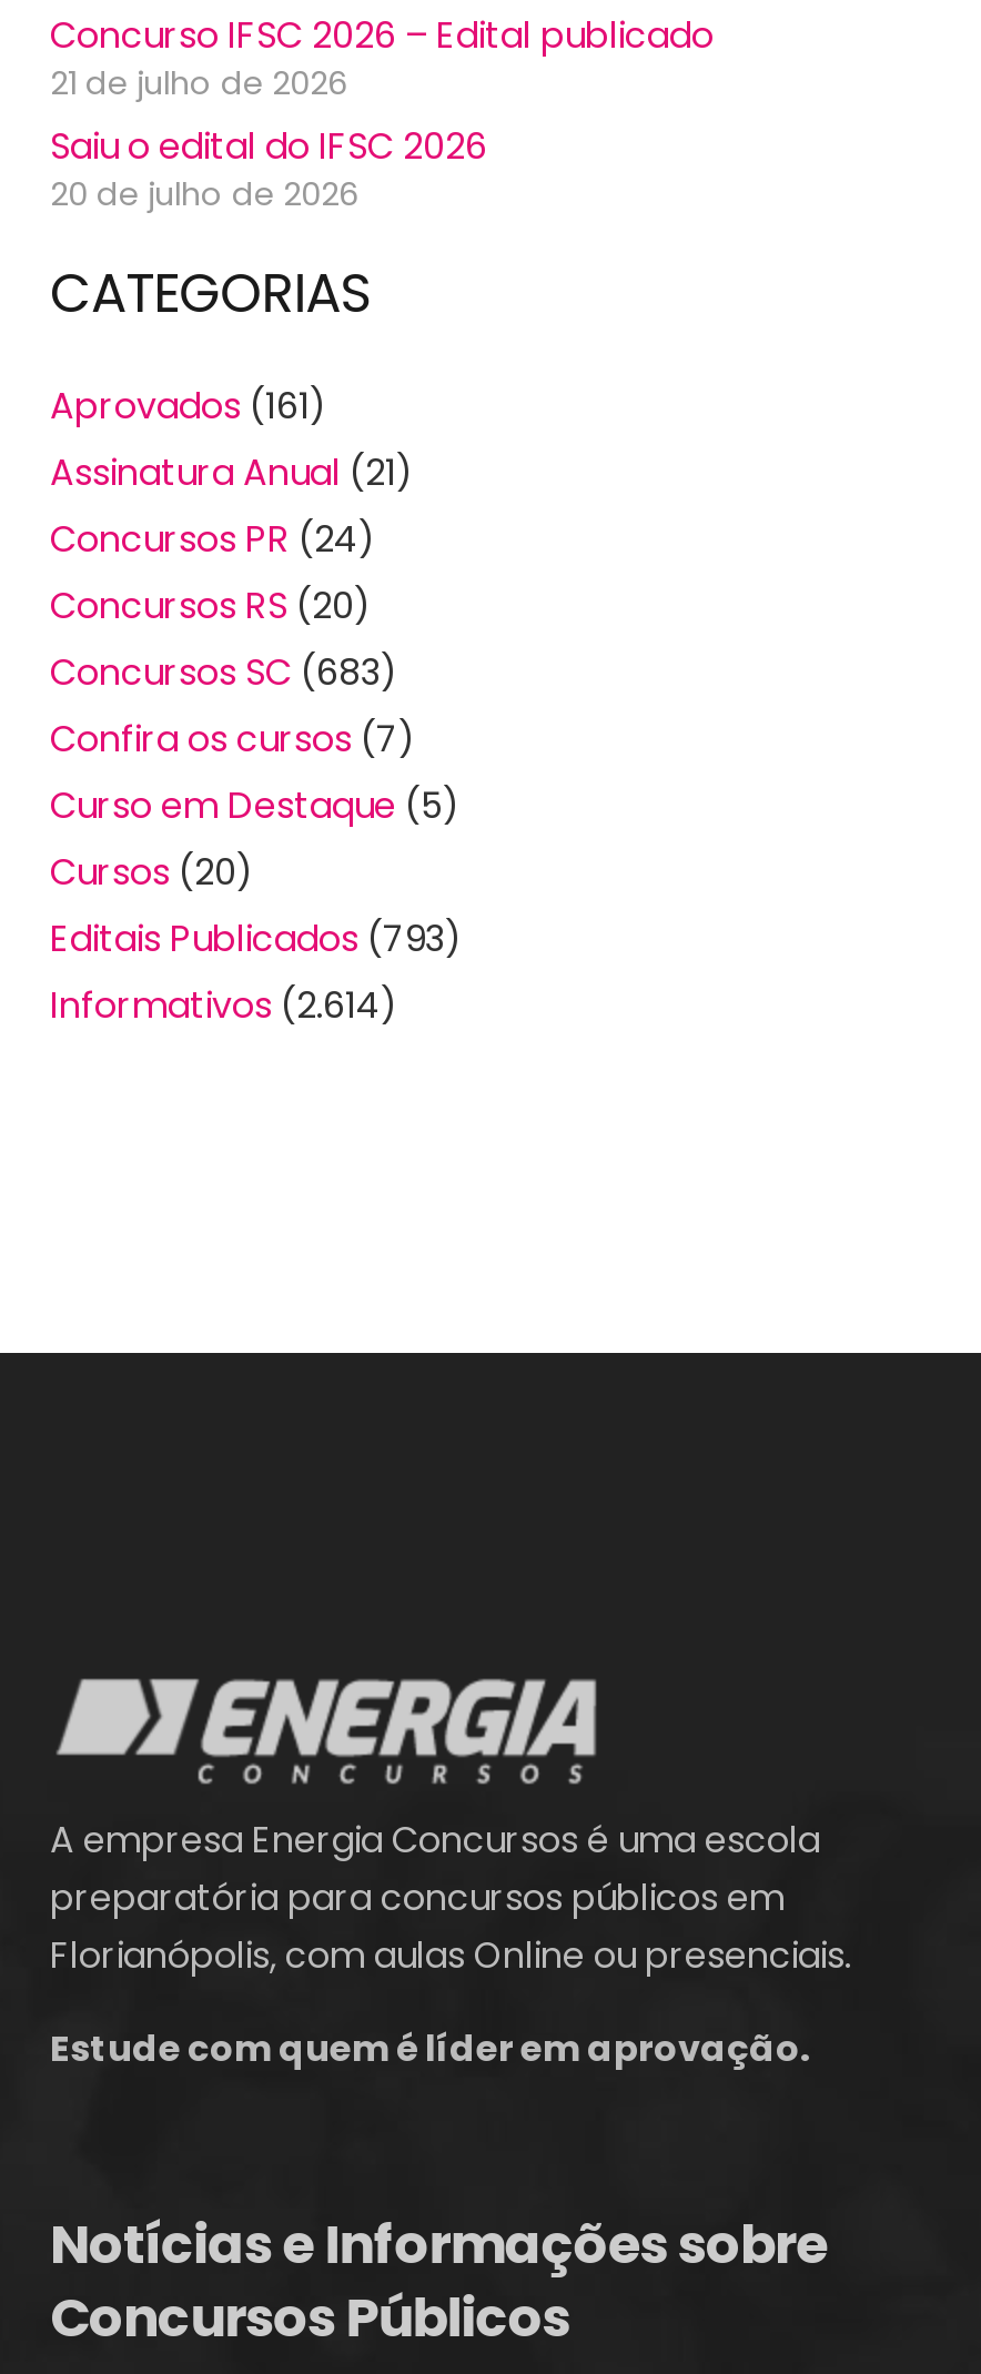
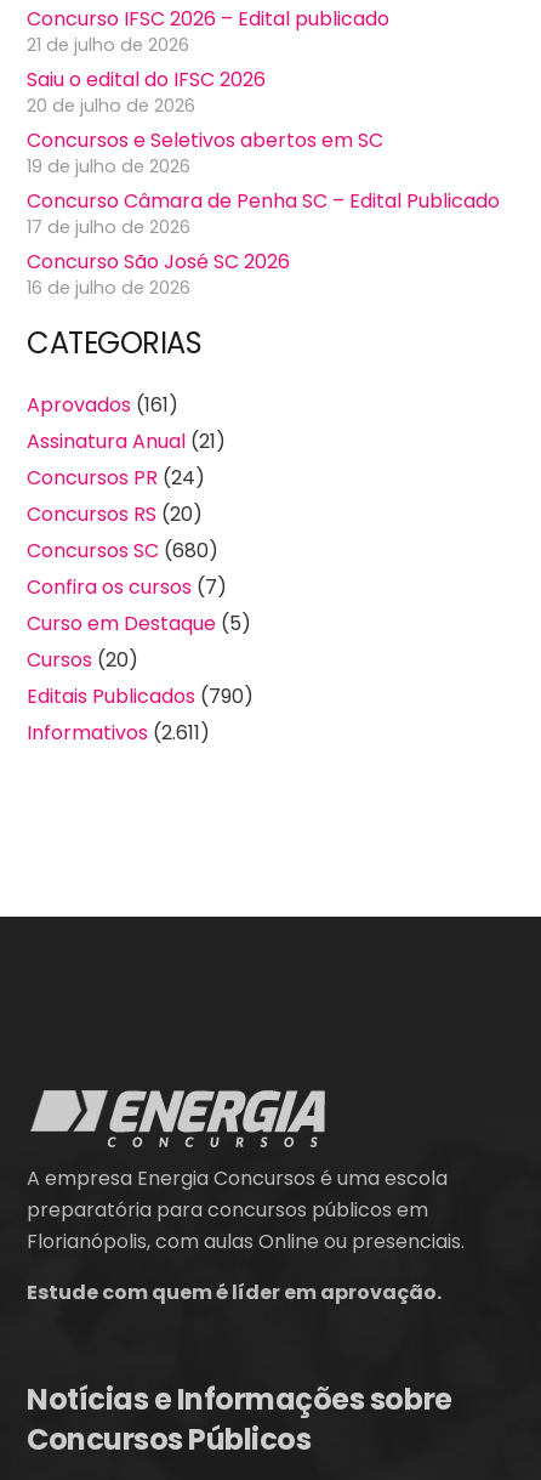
none -> [27,127,500,300] Concursos e Seletivos abertos em SC | 19 de julho de 2026 | Concurso Câmara de Penha SC – Edital Publicado | 17 de julho de 2026 | Concurso São José SC 2026 | 16 de julho de 2026
[50,647,398,699] Concursos SC (683) -> [27,536,218,564] Concursos SC (680)
[50,914,463,965] Editais Publicados (793) -> [27,682,254,710] Editais Publicados (790)
[50,980,398,1032] Informativos (2.614) -> [27,718,210,746] Informativos (2.611)

